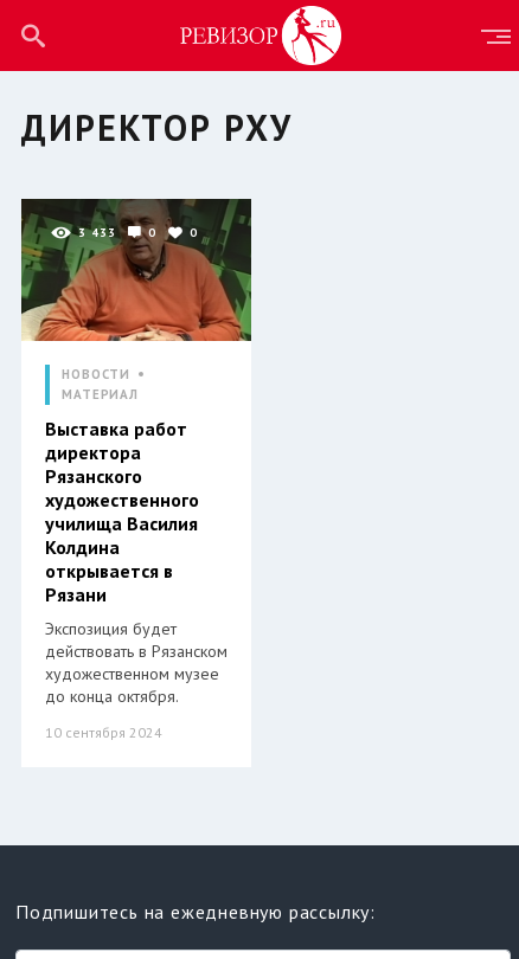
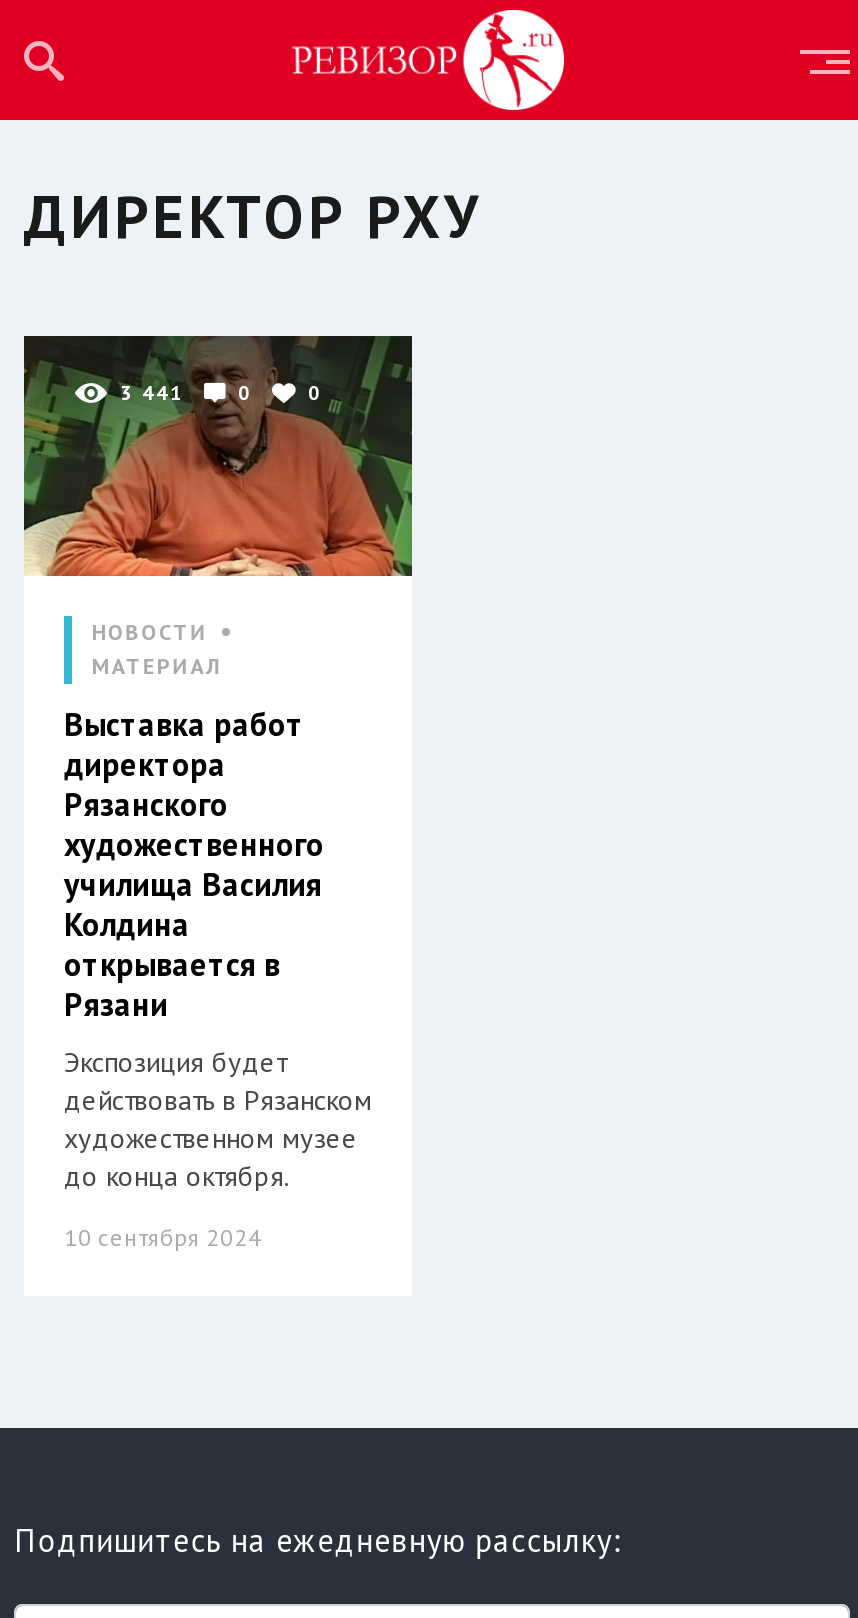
[78,225,116,240] 3 433 -> [120,380,184,406] 3 441

